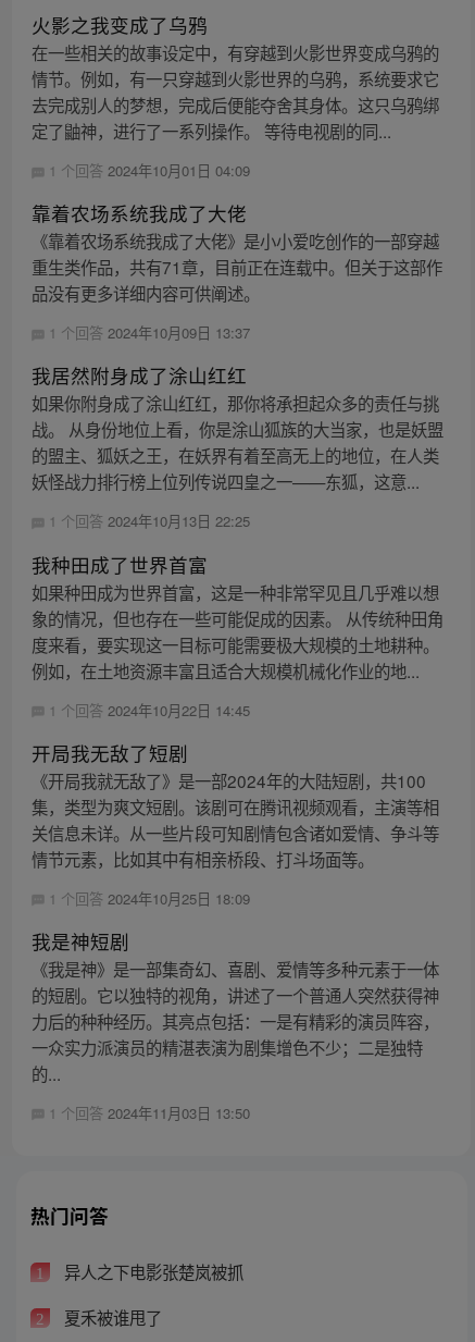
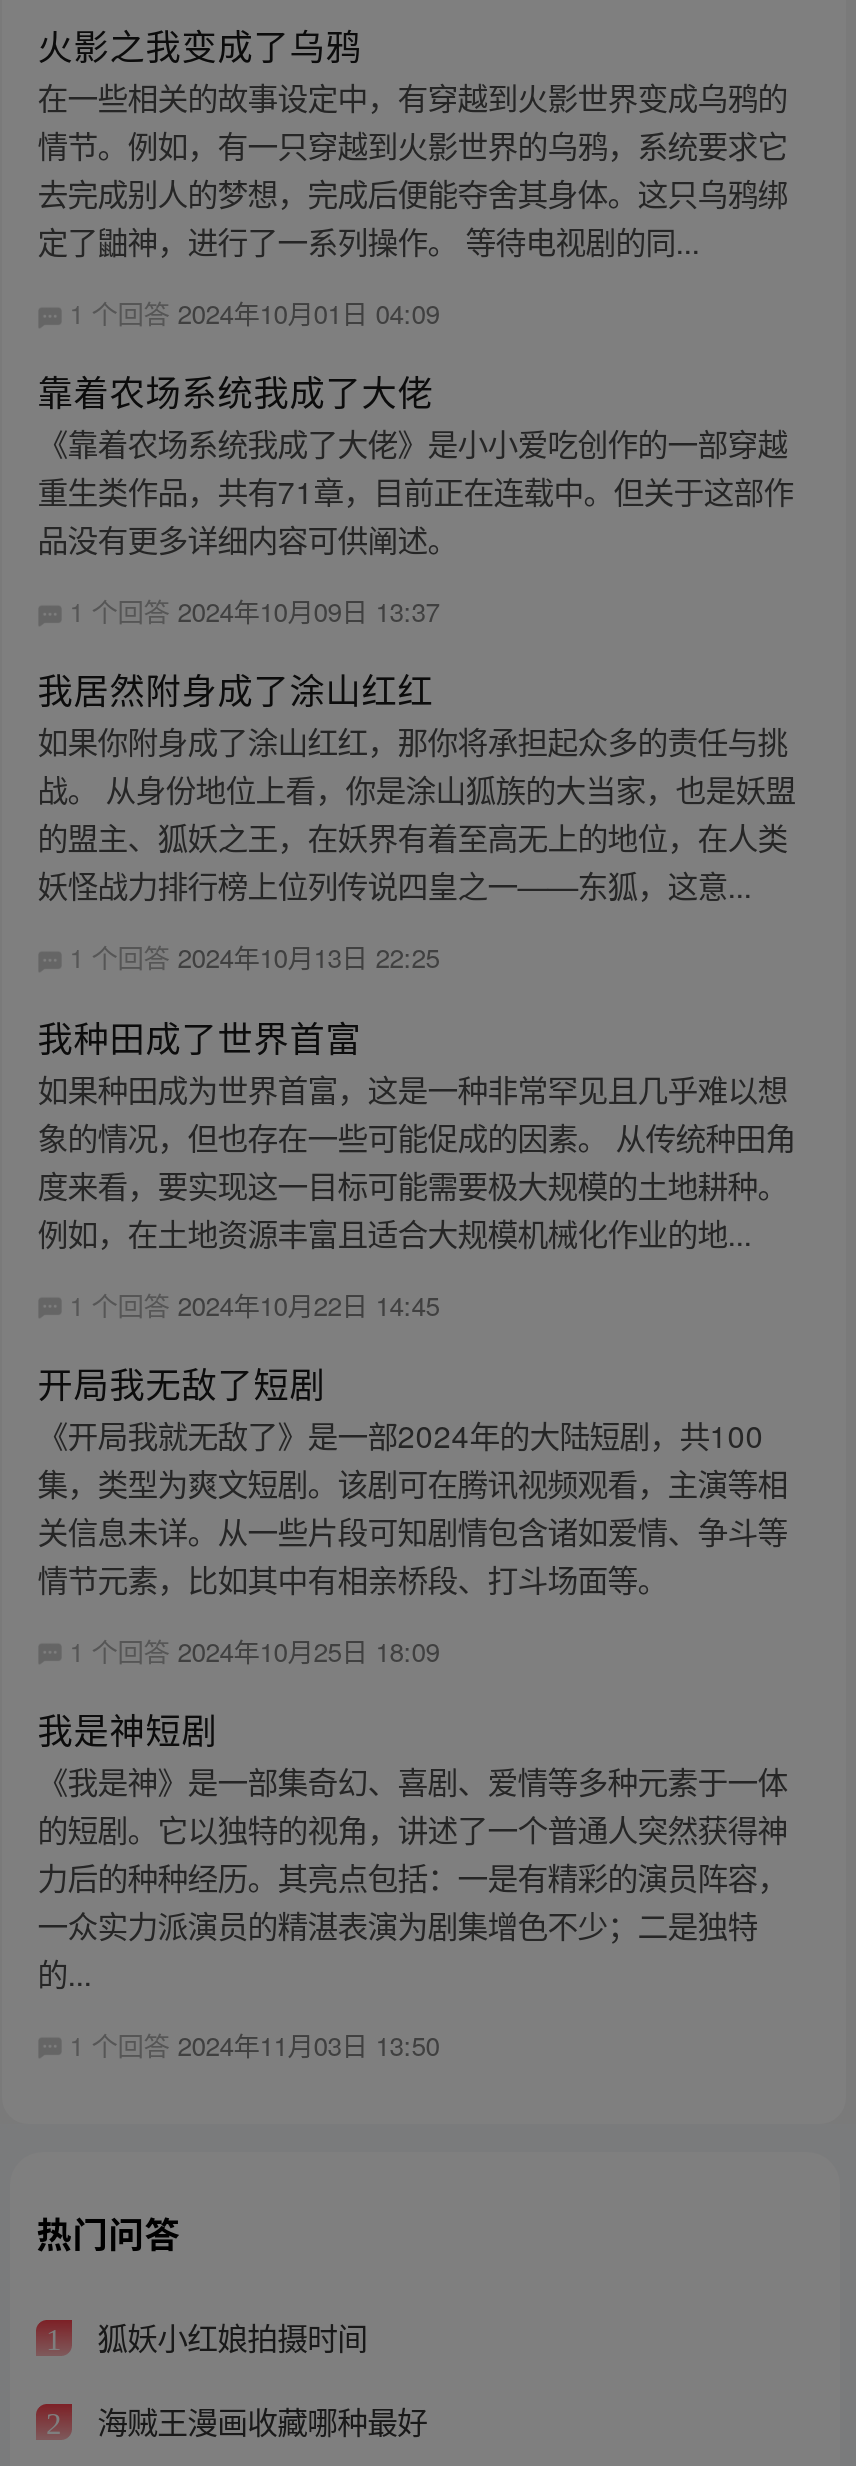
[59,1260,243,1284] 异人之下电影张楚岚被抓 -> [89,2315,367,2359] 狐妖小红娘拍摄时间
[59,1305,162,1329] 夏禾被谁甩了 -> [89,2398,427,2442] 海贼王漫画收藏哪种最好

